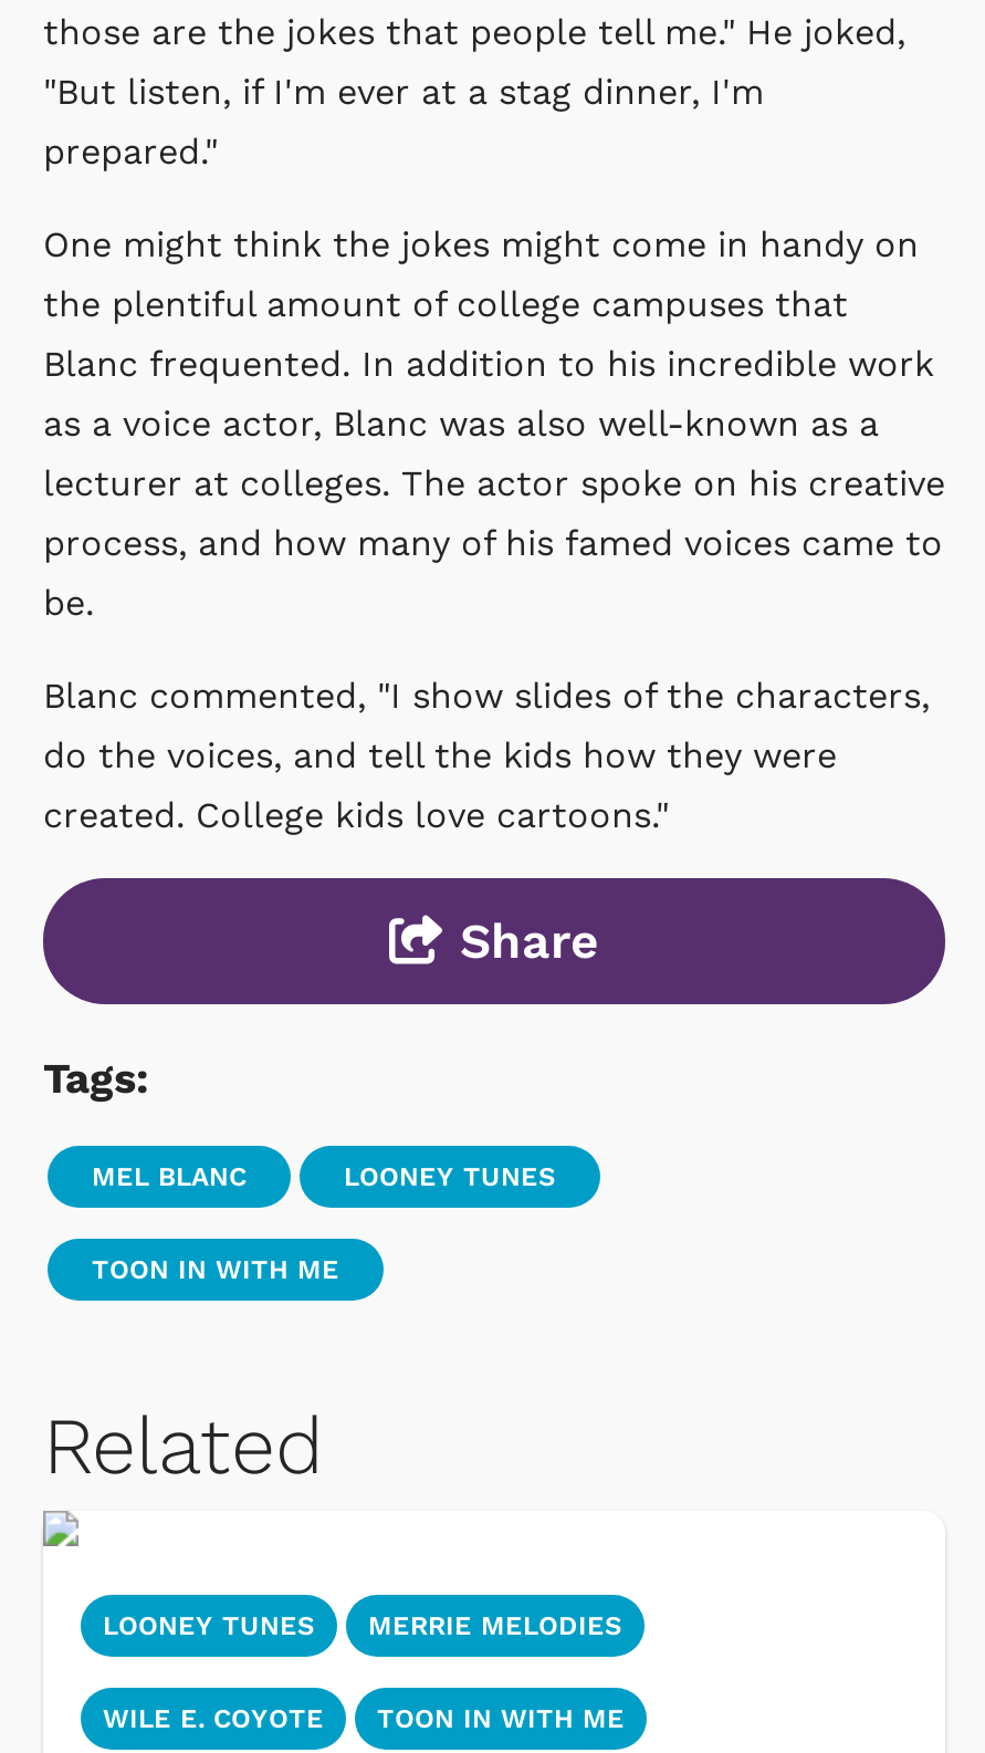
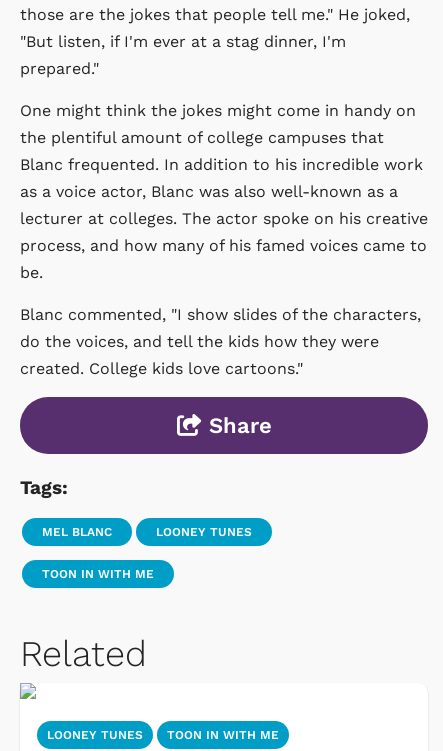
[103,1609,622,1733] MERRIE MELODIES | WILE E. COYOTE -> none

